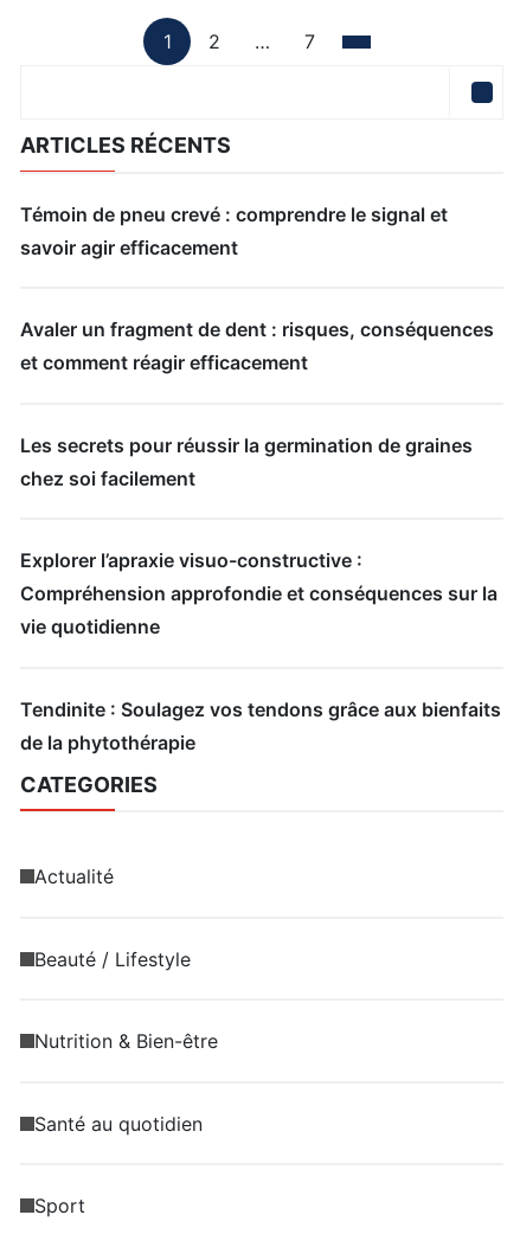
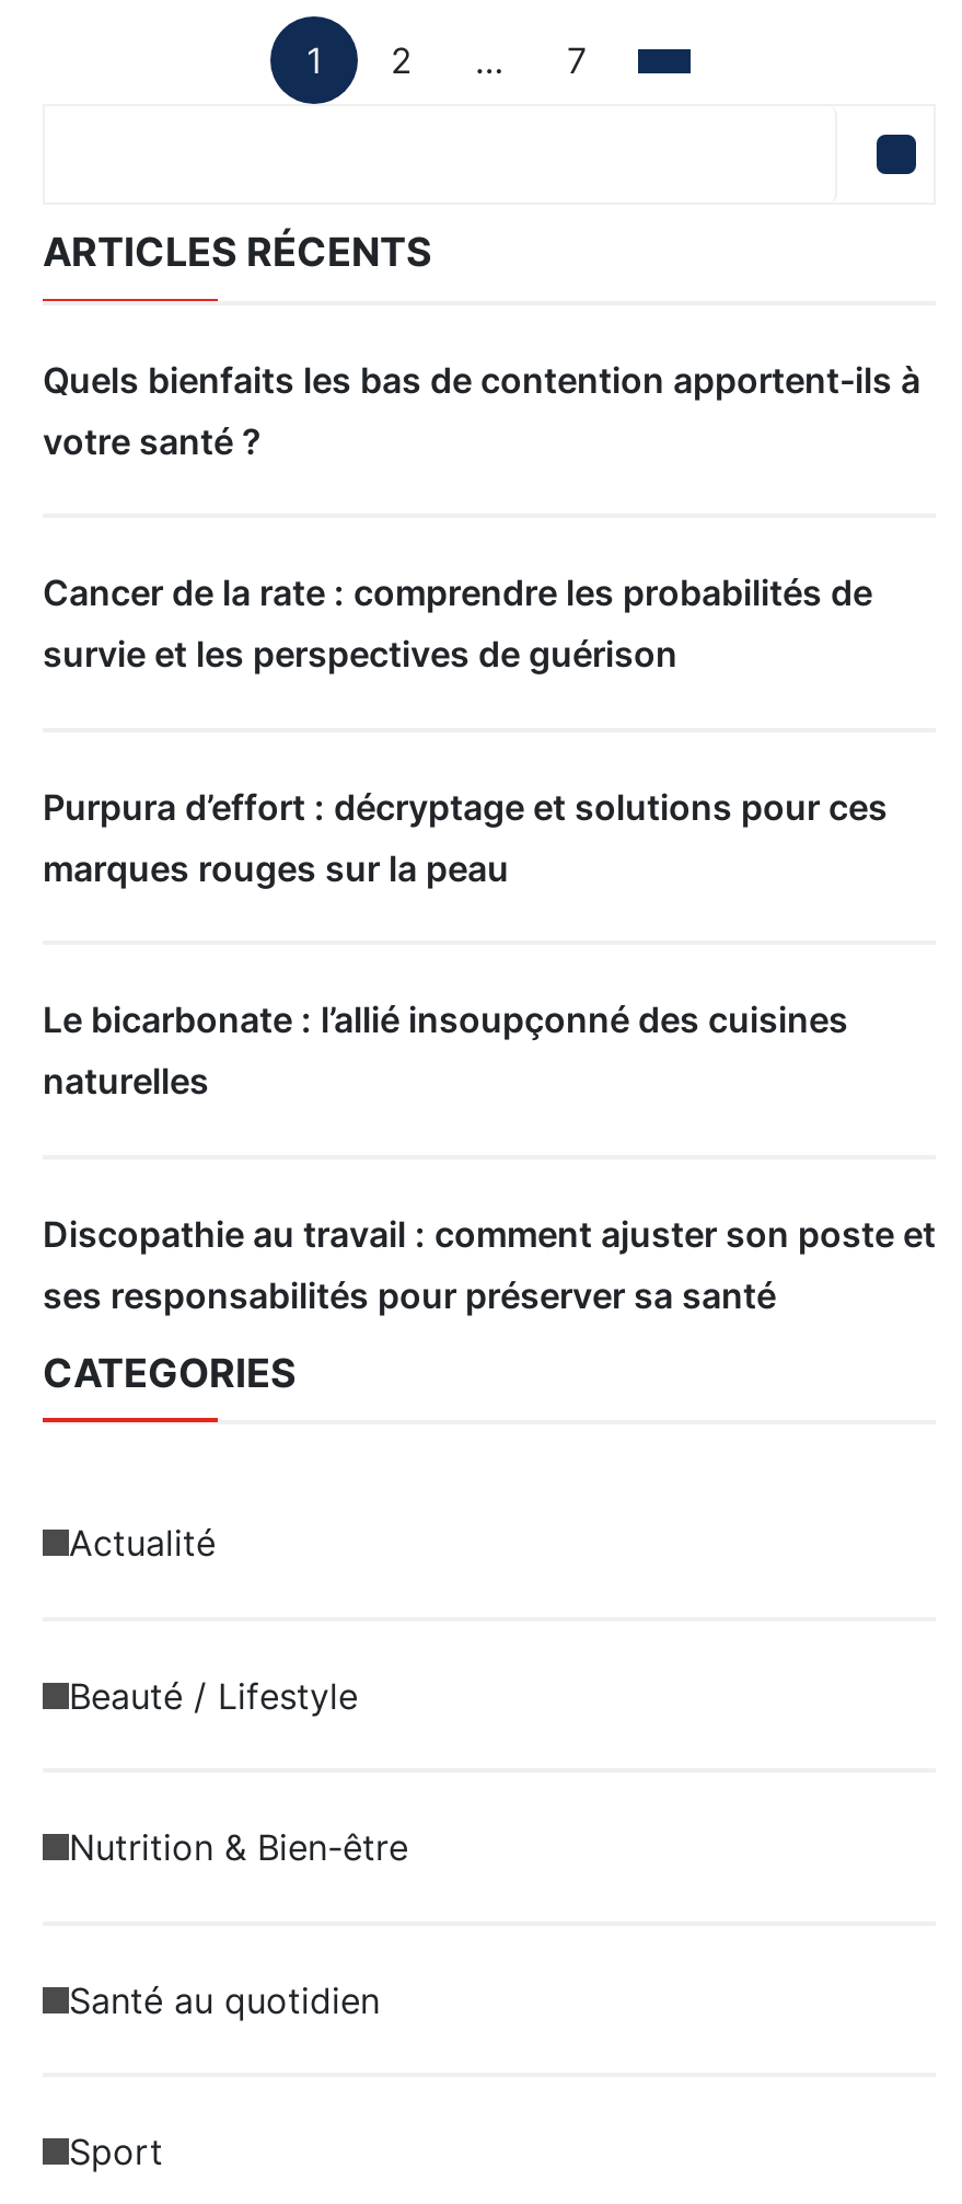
[20,202,448,259] Témoin de pneu crevé : comprendre le signal et | savoir agir efficacement -> [43,358,920,463] Quels bienfaits les bas de contention apportent-ils à | votre santé ?
[20,318,494,375] Avaler un fragment de dent : risques, conséquences | et comment réagir efficacement -> [43,571,872,676] Cancer de la rate : comprendre les probabilités de | survie et les perspectives de guérison
[20,433,473,490] Les secrets pour réussir la germination de graines | chez soi facilement -> [43,785,888,890] Purpura d’effort : décryptage et solutions pour ces | marques rouges sur la peau
[20,549,497,639] Explorer l’apraxie visuo-constructive : | Compréhension approfondie et conséquences sur la | vie quotidienne -> [43,998,848,1103] Le bicarbonate : l’allié insoupçonné des cuisines | naturelles
[20,697,501,754] Tendinite : Soulagez vos tendons grâce aux bienfaits | de la phytothérapie -> [43,1212,936,1317] Discopathie au travail : comment ajuster son poste et | ses responsabilités pour préserver sa santé

